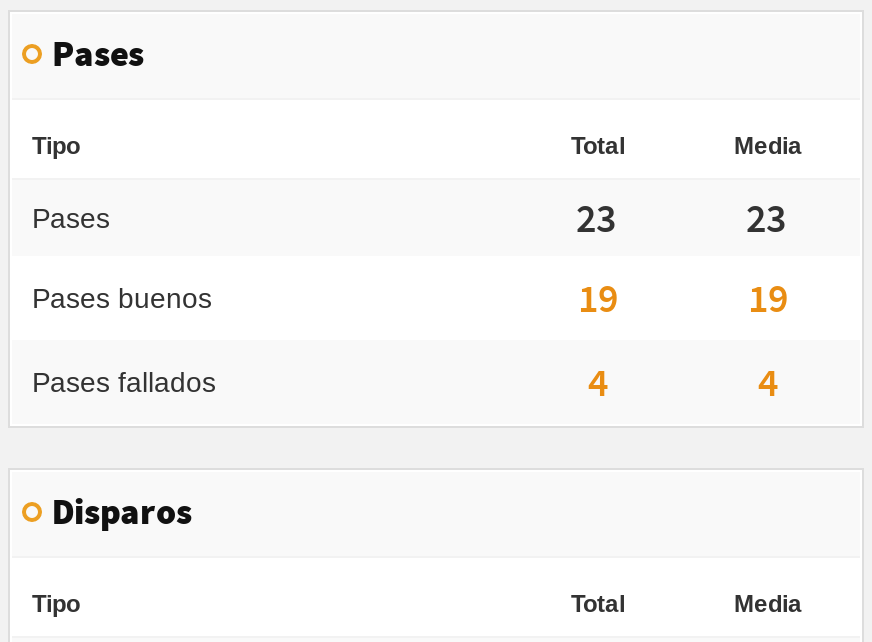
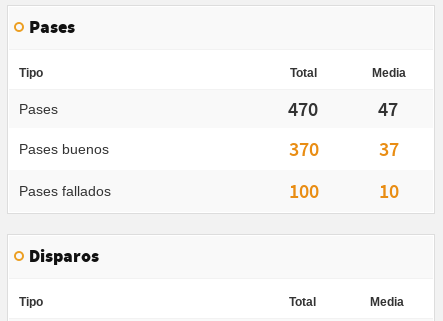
[576,192,616,244] 23 -> [287,96,317,122] 470
[746,192,786,244] 23 -> [377,96,397,122] 47
[578,272,618,324] 19 -> [288,136,318,162] 370
[748,272,788,324] 19 -> [378,136,398,162] 37
[588,356,608,408] 4 -> [288,178,318,204] 100
[758,356,778,408] 4 -> [378,178,398,204] 10

